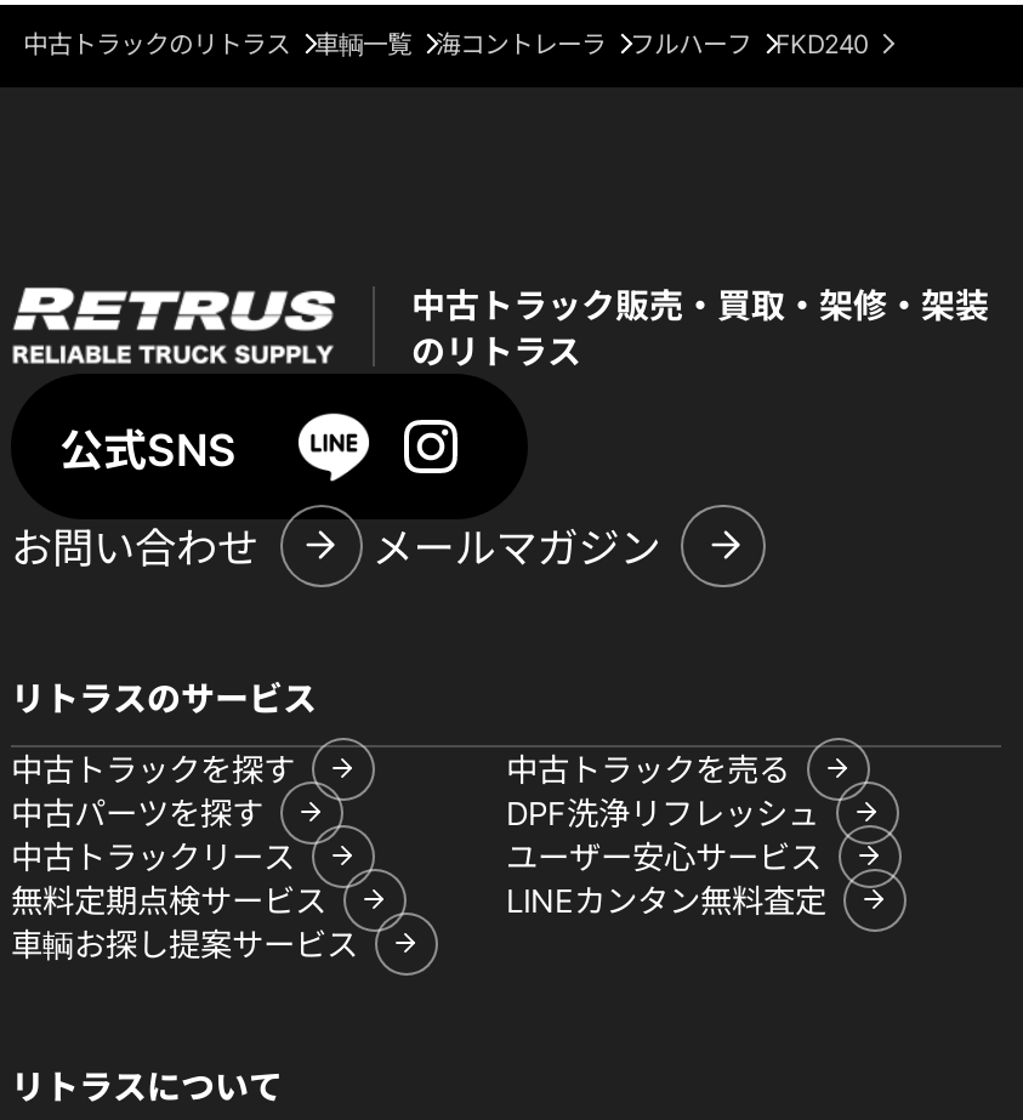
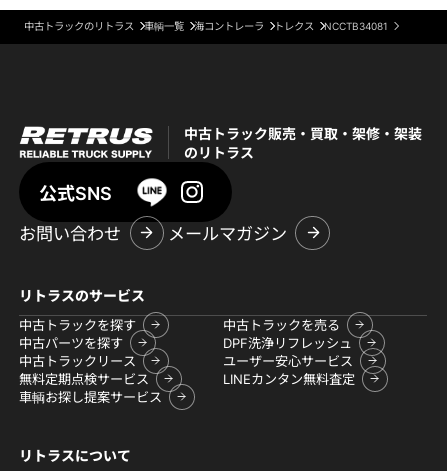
[630,28,868,60] フルハーフ | FKD240 -> [274,20,388,33] トレクス | NCCTB34081

